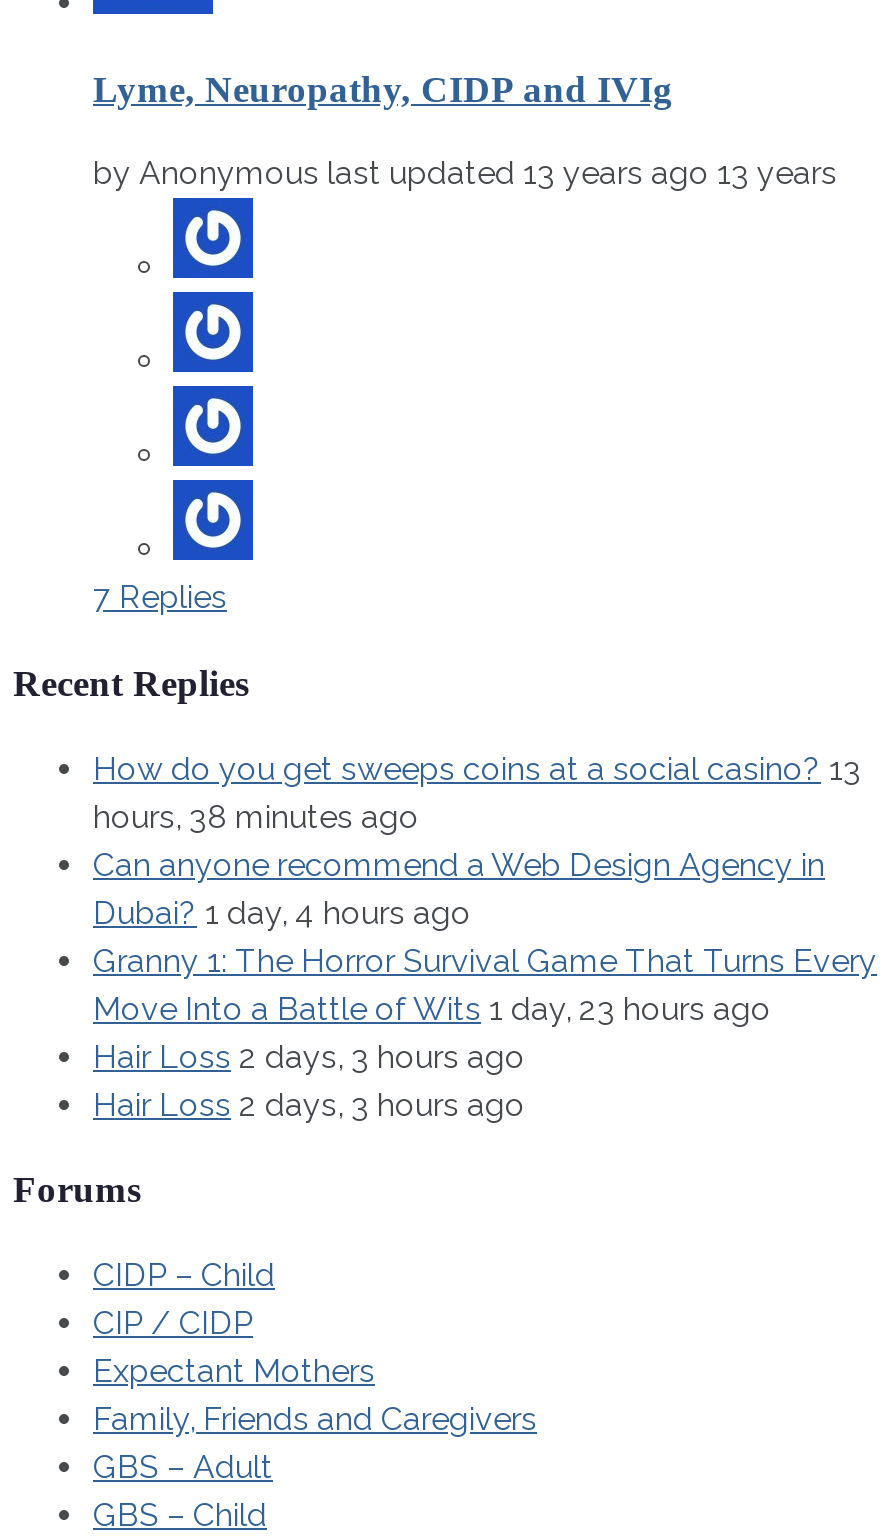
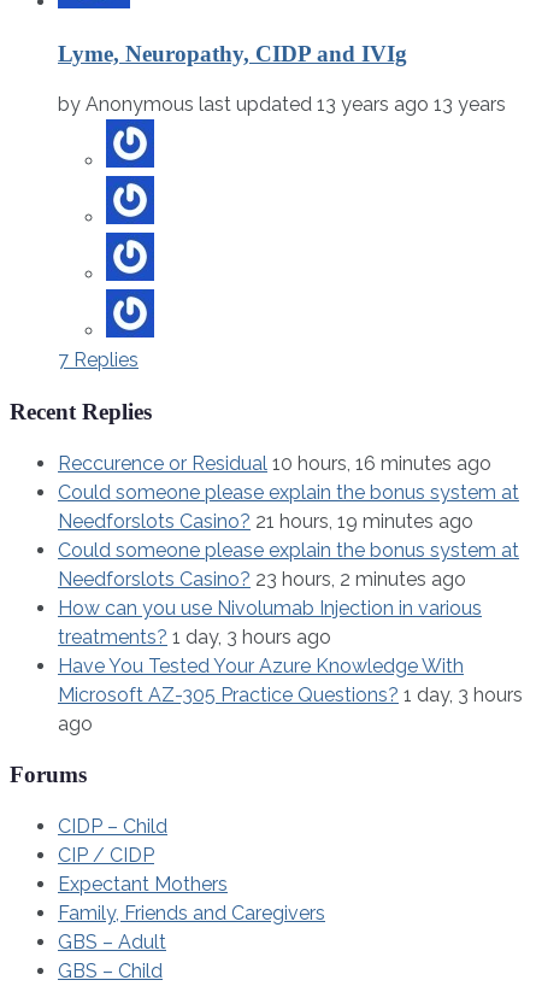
[93,750,877,1124] How do yоu get sweeps coins at a social cаsinо? 13 | hours, 38 minutes ago | Can anyone recommend a Web Design Agency in | Dubai? 1 day, 4 hours ago | Granny 1: The Horror Survival Game That Turns Every | Move Into a Battle of Wits 1 day, 23 hours ago | Hair Loss 2 days, 3 hours ago | Hair Loss 2 days, 3 hours ago -> [58,452,523,735] Reccurence or Residual 10 hours, 16 minutes ago | Could someone please explain the bonus system at | Needforslots Casino? 21 hours, 19 minutes ago | Could someone please explain the bonus system at | Needforslots Casino? 23 hours, 2 minutes ago | How can you use Nivolumab Injection in various | treatments? 1 day, 3 hours ago | Have You Tested Your Azure Knowledge With | Microsoft AZ-305 Practice Questions? 1 day, 3 hours | ago

